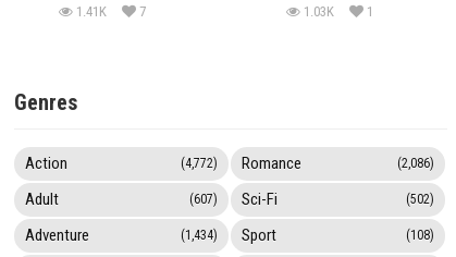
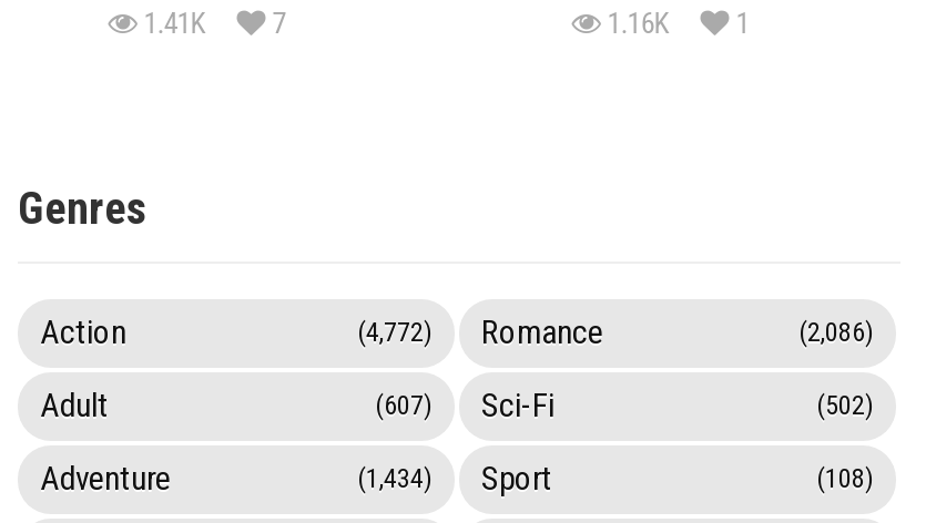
[300,4,373,20] 1.03K 1 -> [600,7,749,41] 1.16K 1

